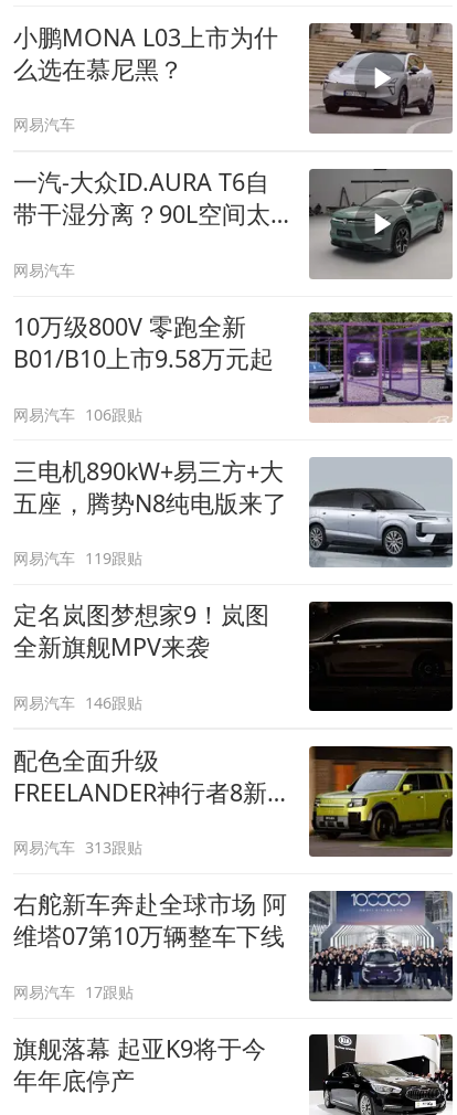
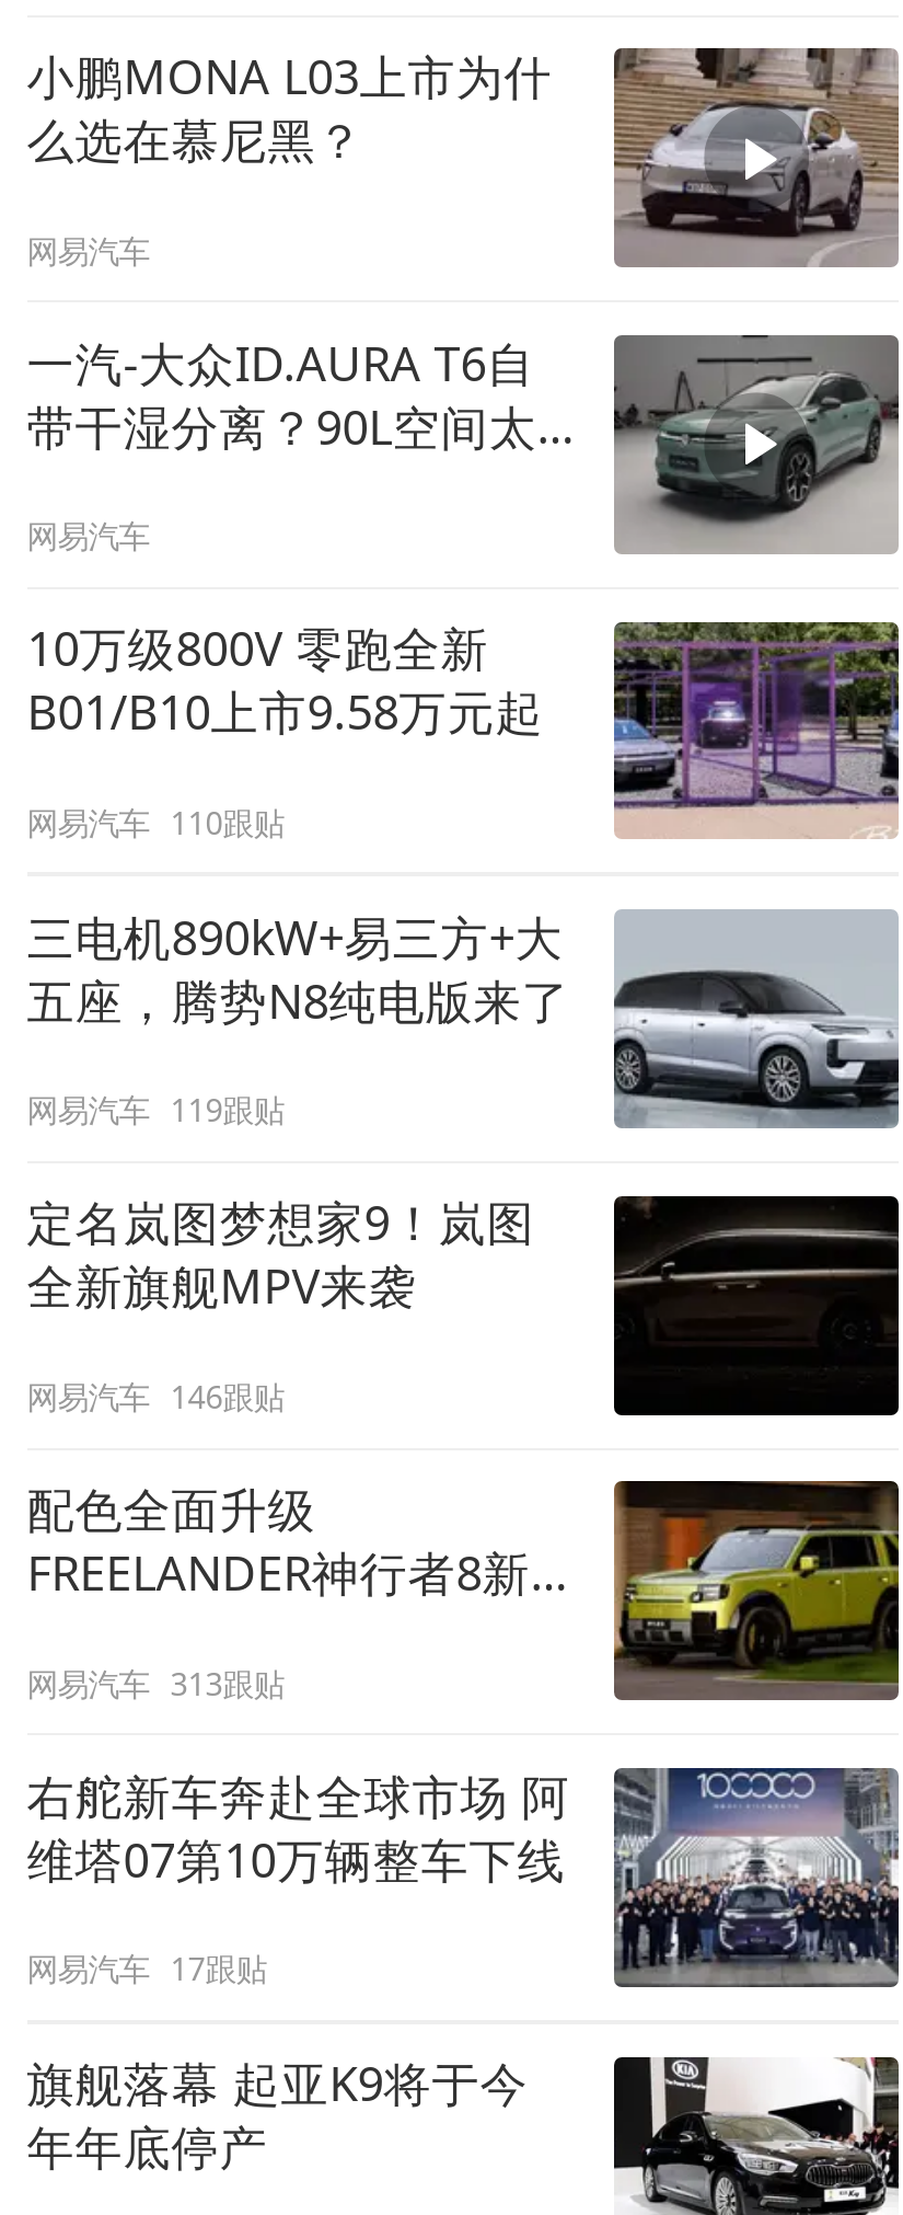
[13,404,143,425] 网易汽车 106跟贴 -> [27,801,284,843] 网易汽车 110跟贴

